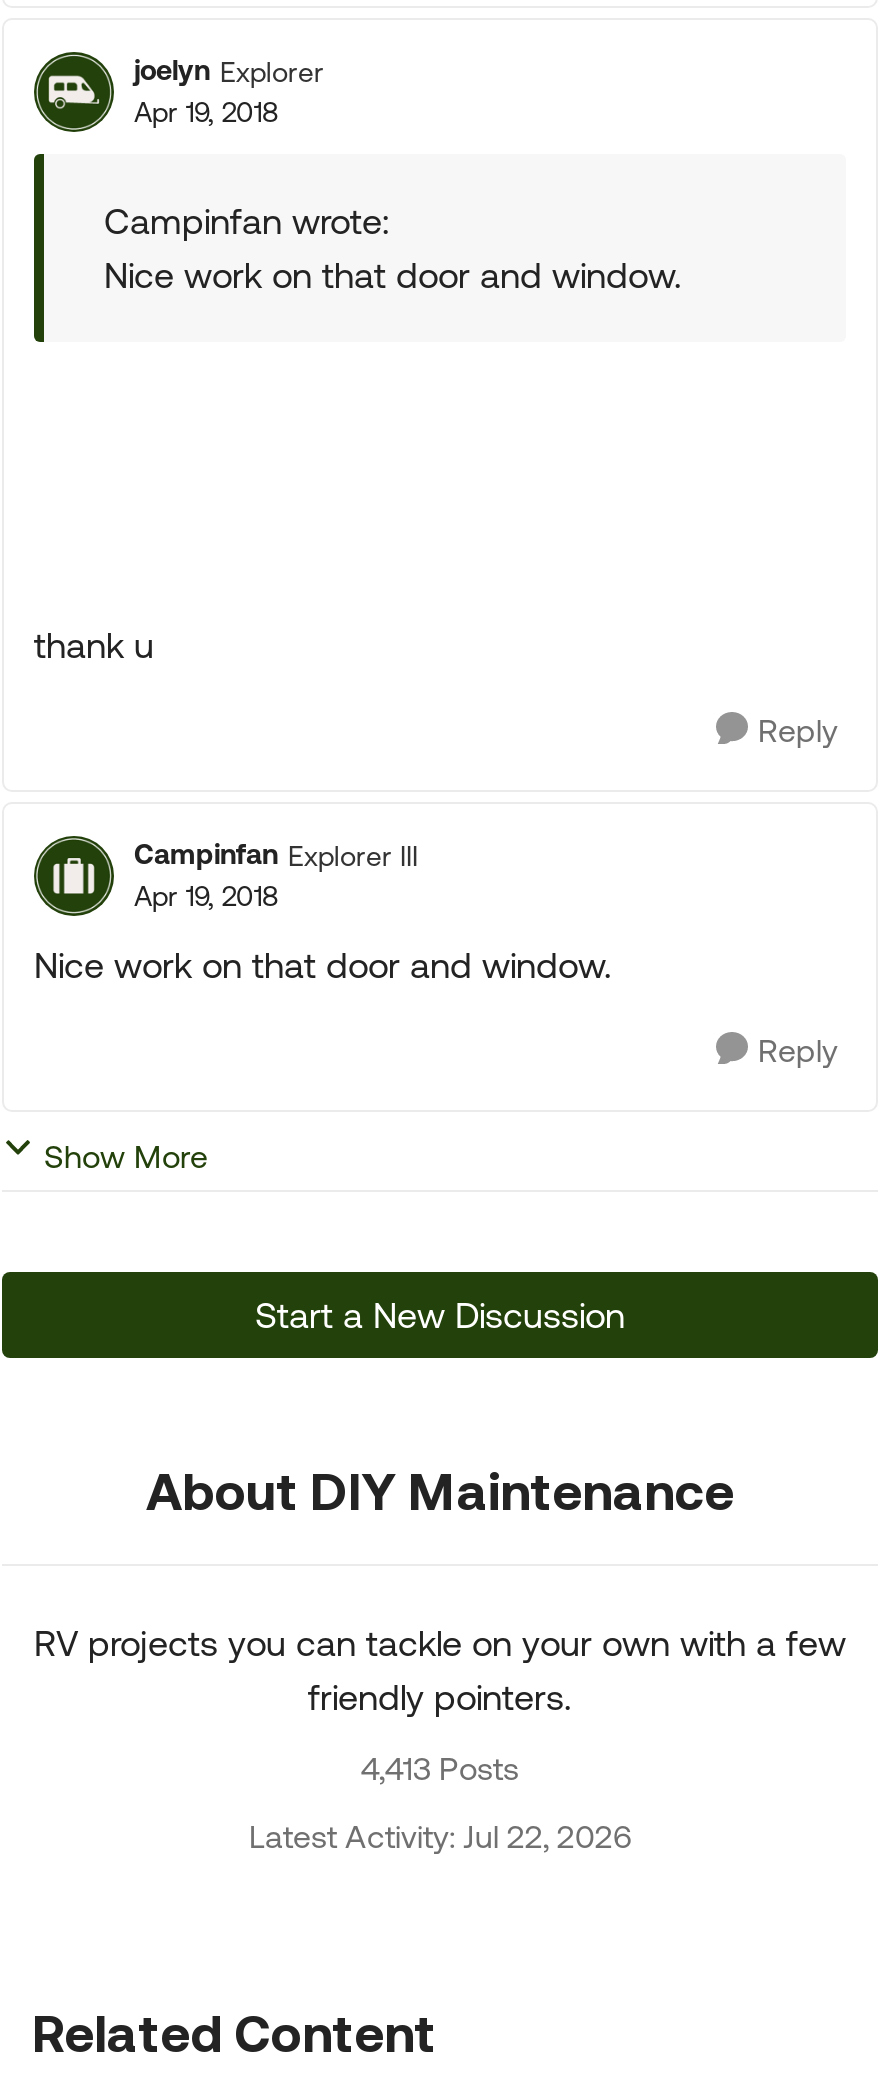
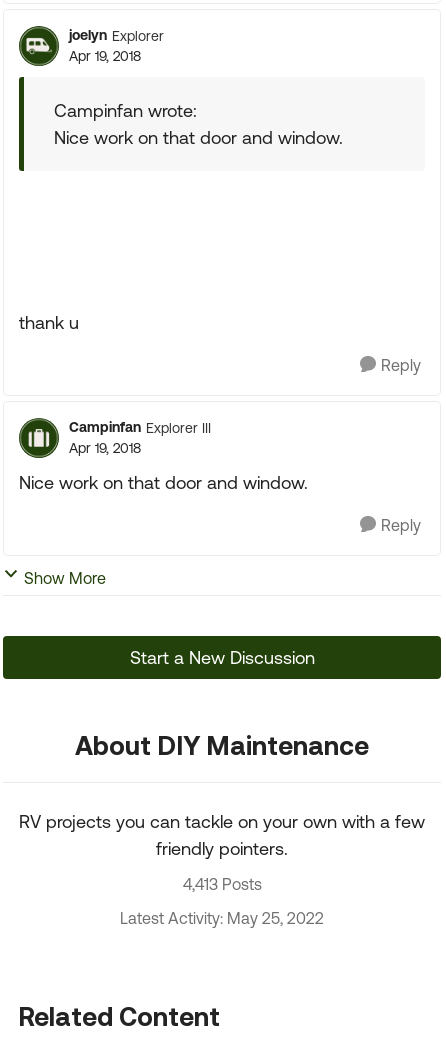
[249,1818,631,1854] Latest Activity: Jul 22, 2026 -> [120,909,324,927] Latest Activity: May 25, 2022

